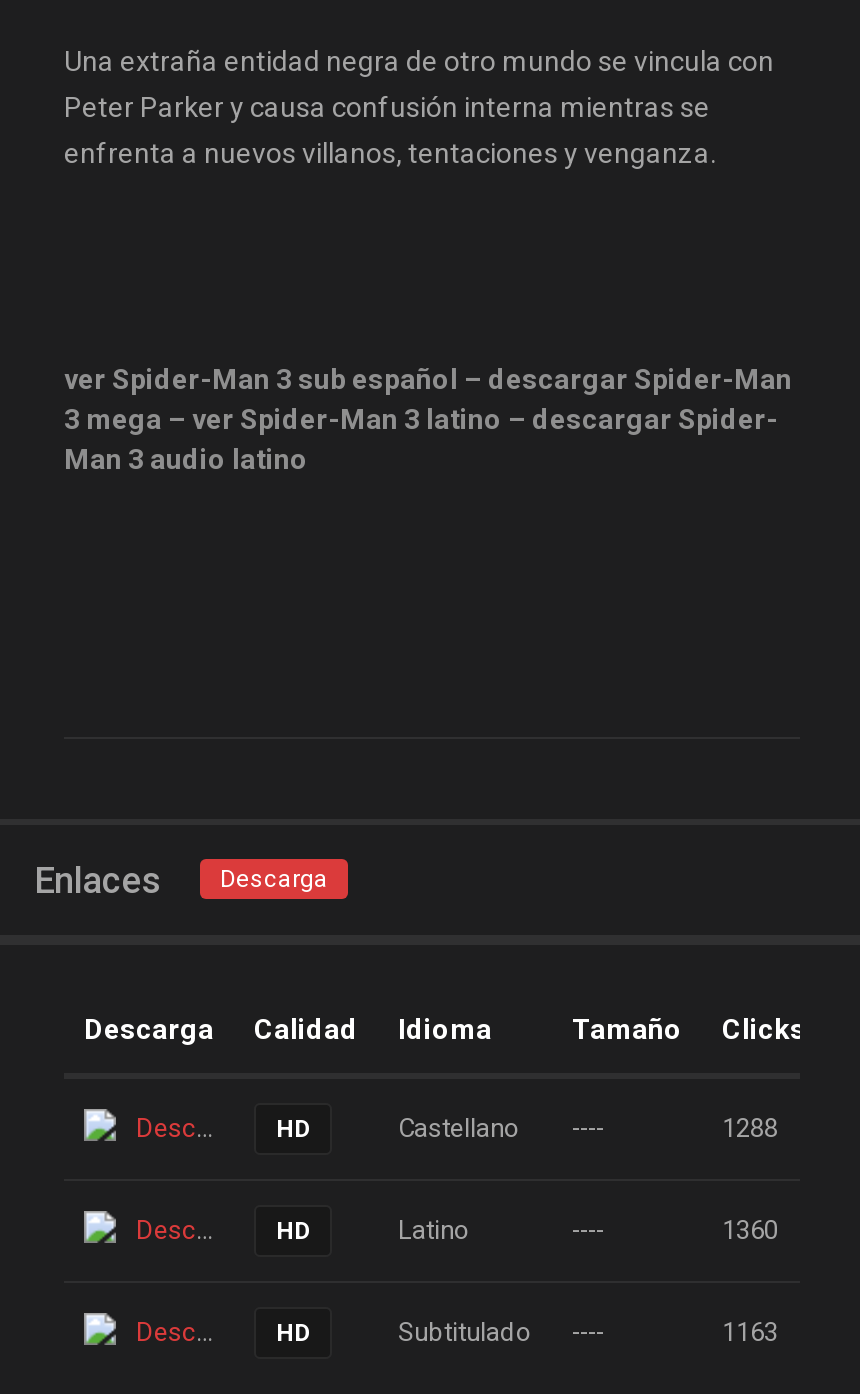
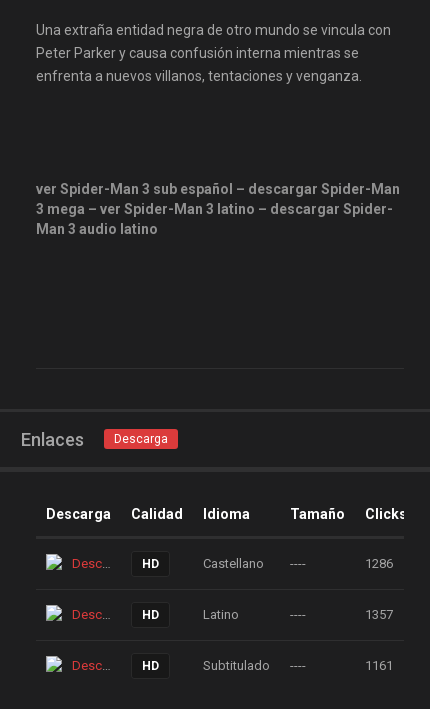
[722,1114,778,1144] 1288 -> [365,556,393,571] 1286
[722,1216,778,1246] 1360 -> [365,607,393,622] 1357
[722,1318,778,1348] 1163 -> [365,658,393,673] 1161

